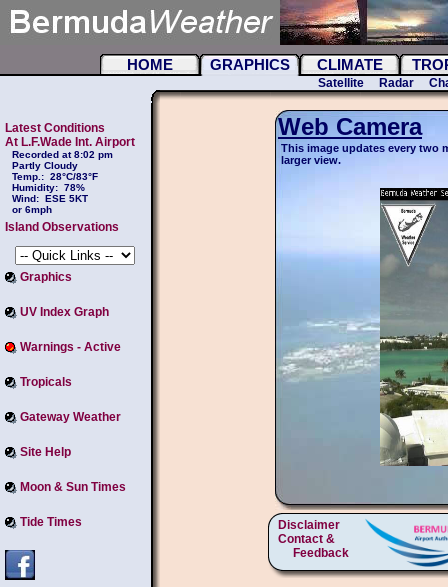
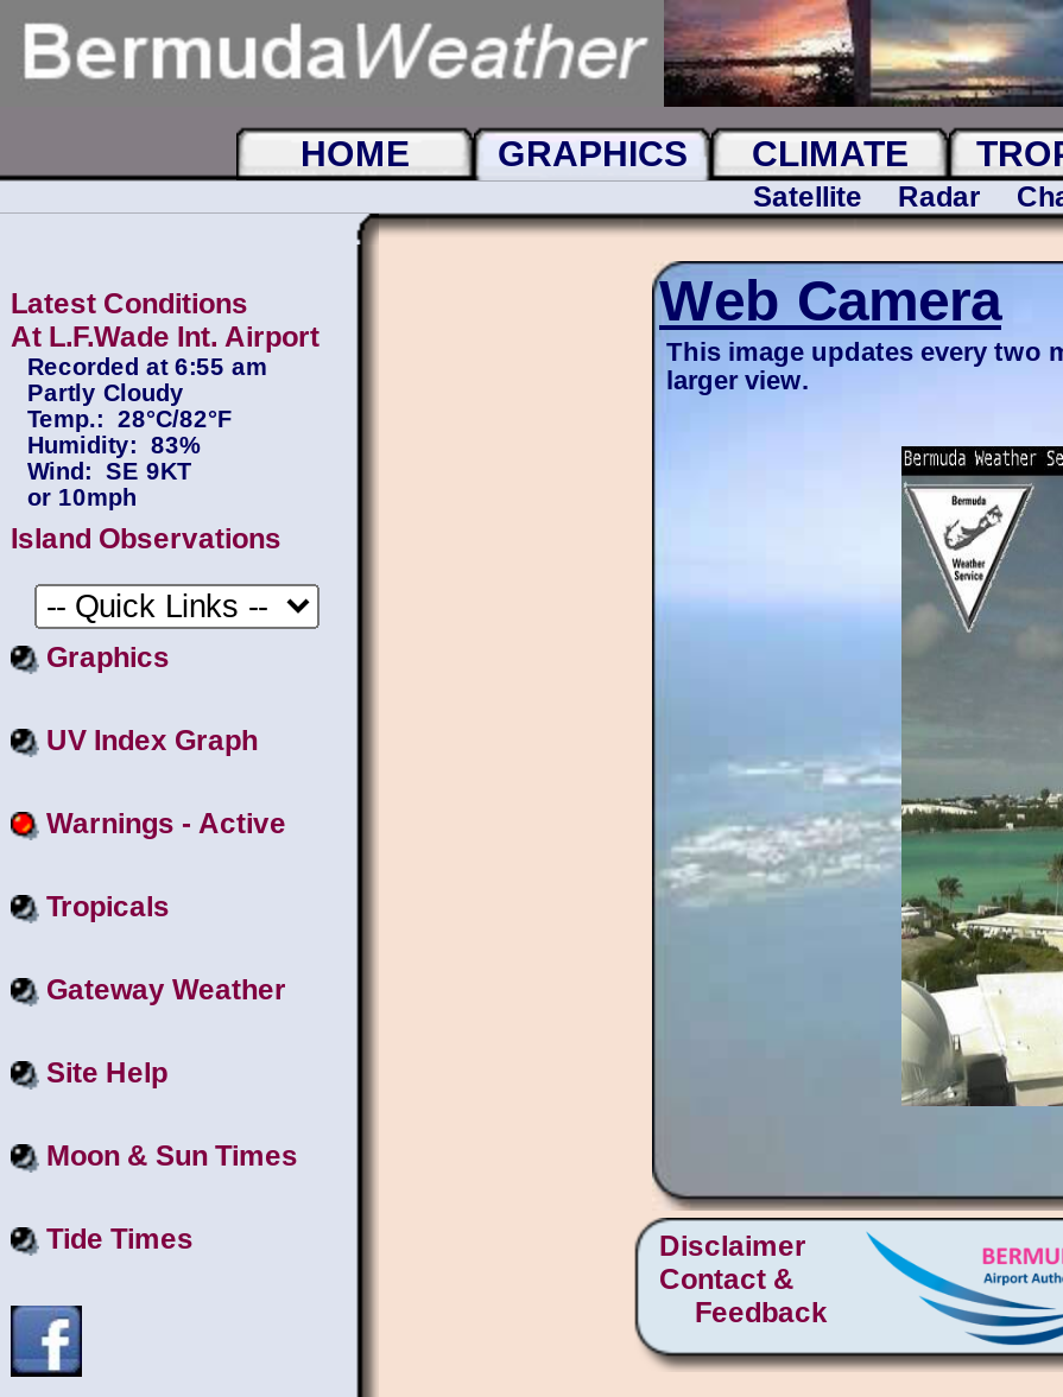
[12,149,113,160] Recorded at 8:02 pm -> [27,354,267,380] Recorded at 6:55 am
[12,171,98,182] Temp.: 28°C/83°F -> [27,406,232,432] Temp.: 28°C/82°F
[12,182,85,193] Humidity: 78% -> [27,432,201,458] Humidity: 83%
[12,193,88,204] Wind: ESE 5KT -> [27,458,191,484] Wind: SE 9KT
[12,204,52,215] or 6mph -> [27,484,137,510] or 10mph

